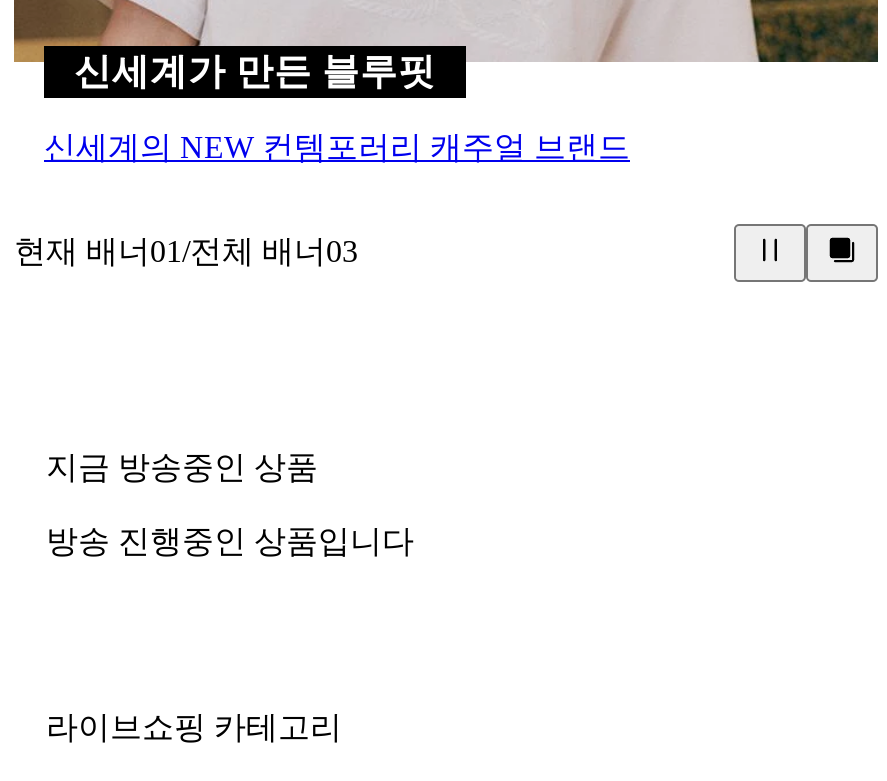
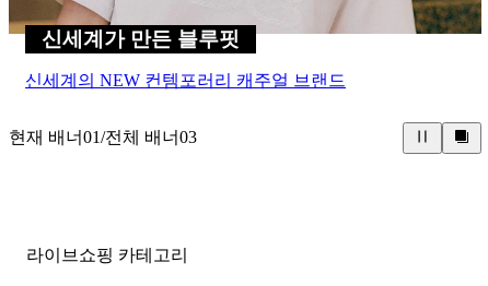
[46,450,414,558] 지금 방송중인 상품 | 방송 진행중인 상품입니다 -> none

